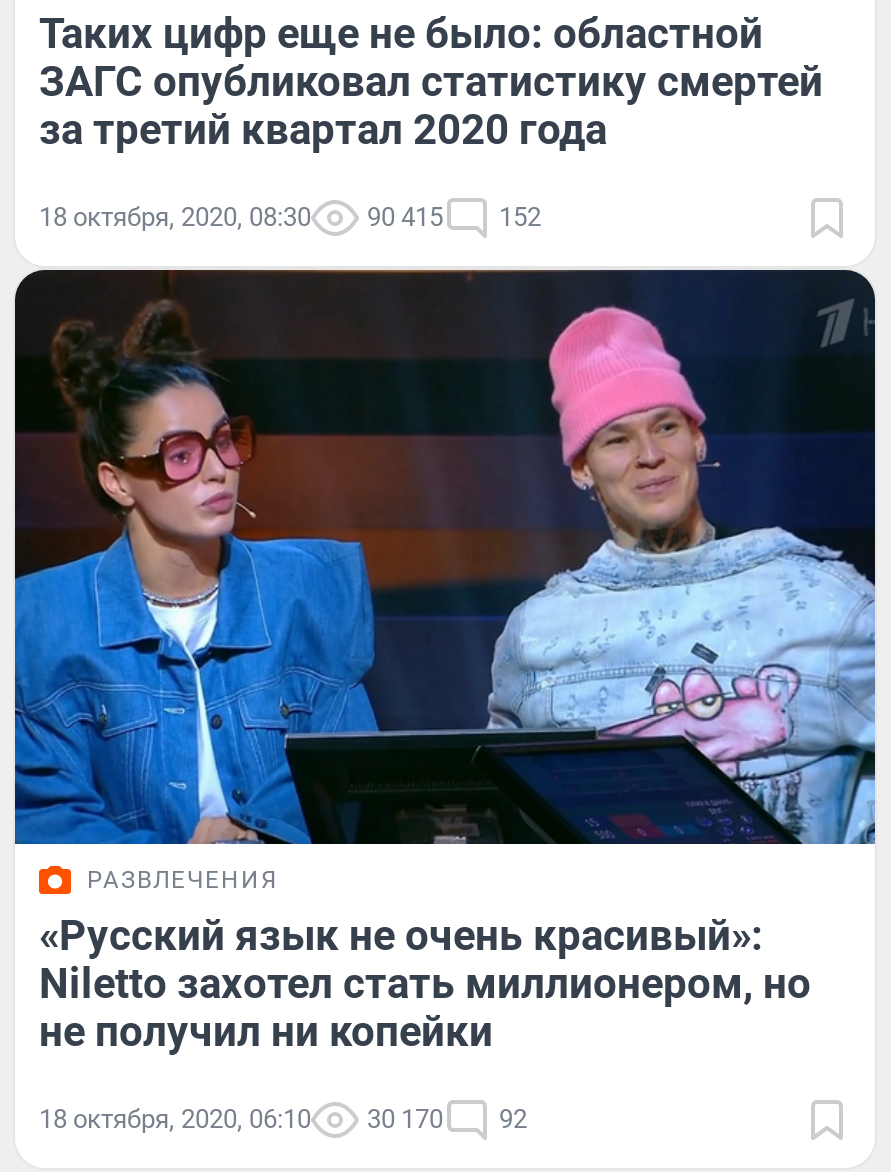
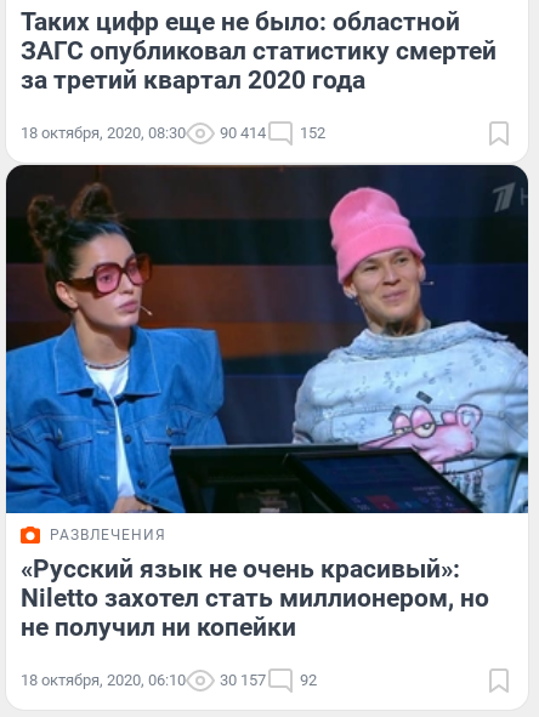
[39,202,541,232] 18 октября, 2020, 08:30 90 415 152 -> [21,124,325,142] 18 октября, 2020, 08:30 90 414 152
[39,1103,527,1133] 18 октября, 2020, 06:10 30 170 92 -> [21,670,317,689] 18 октября, 2020, 06:10 30 157 92

